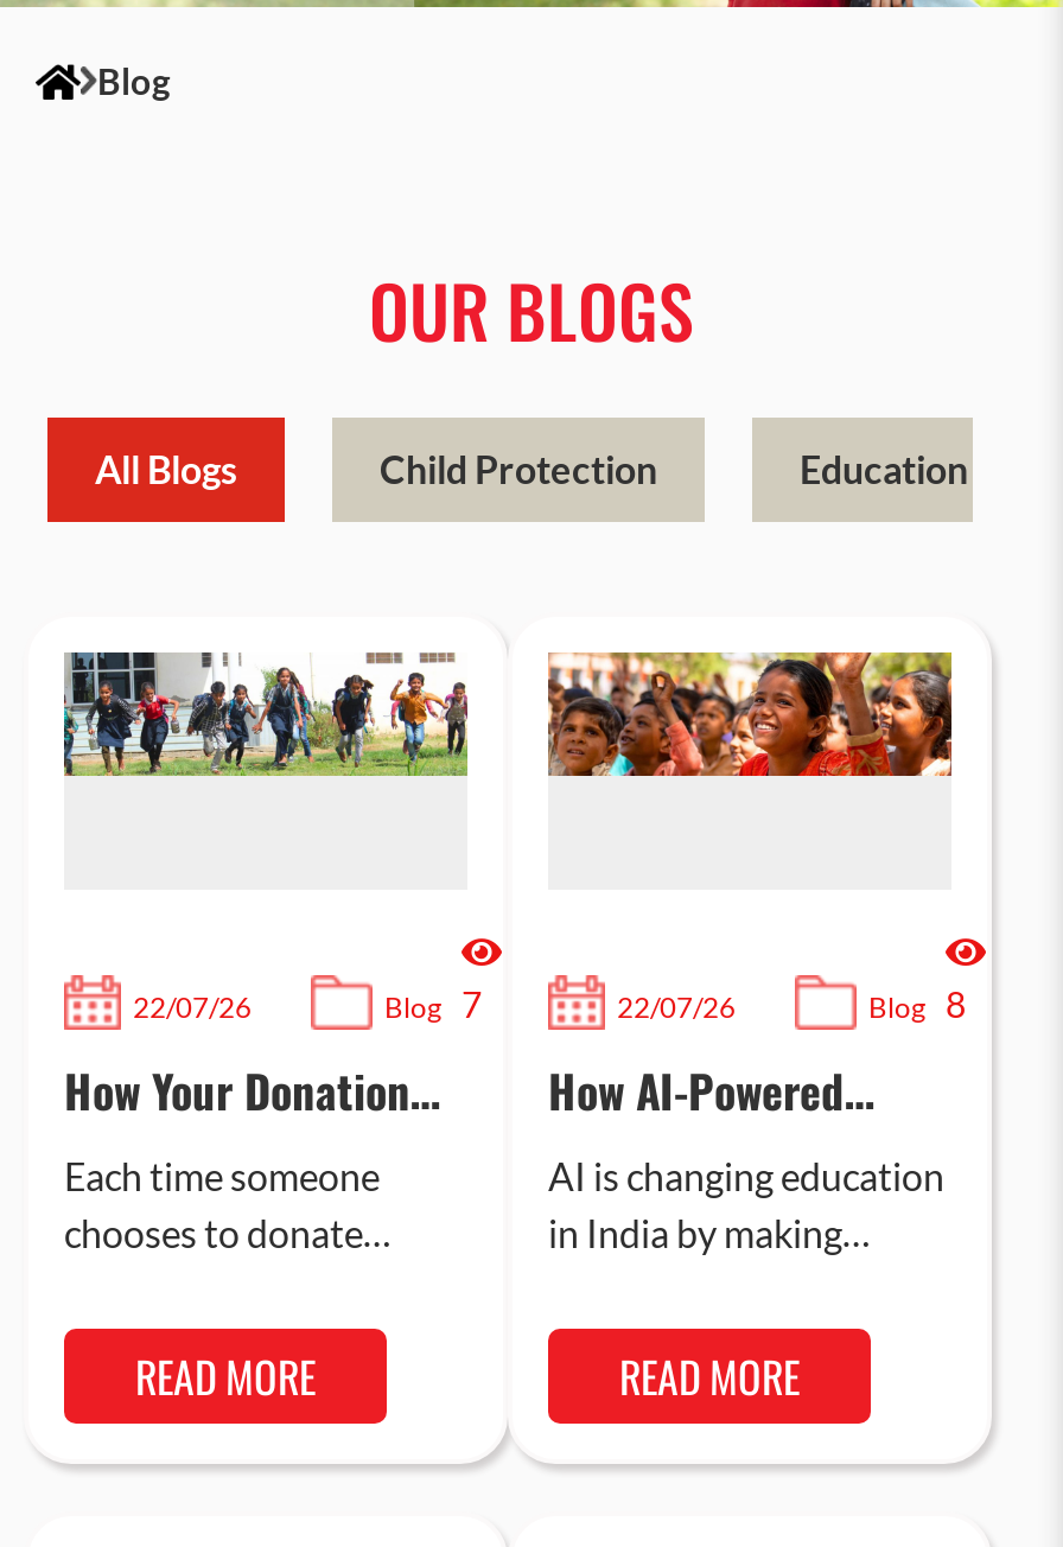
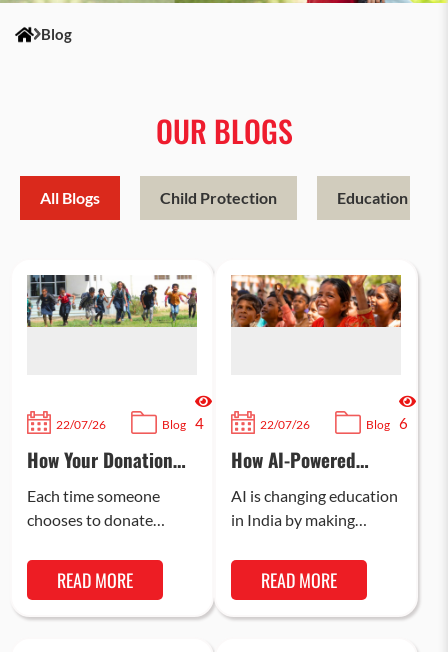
[384,981,483,1024] Blog 7 -> [162,414,203,432] Blog 4
[868,981,967,1024] Blog 8 -> [366,414,407,432] Blog 6

